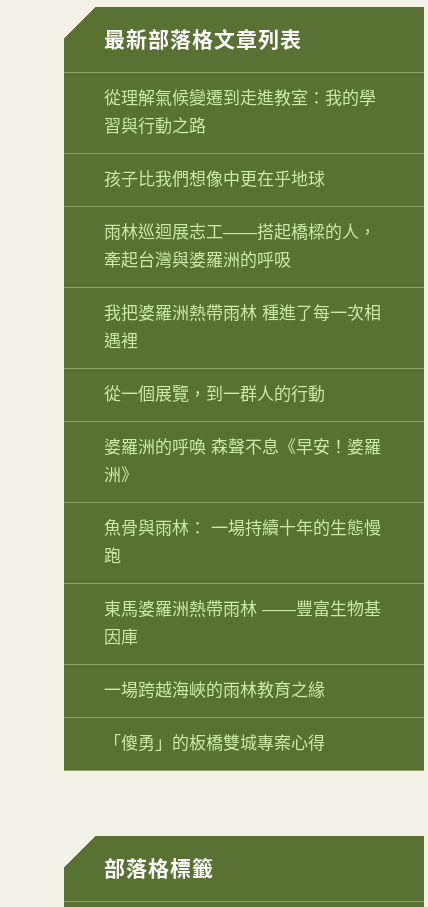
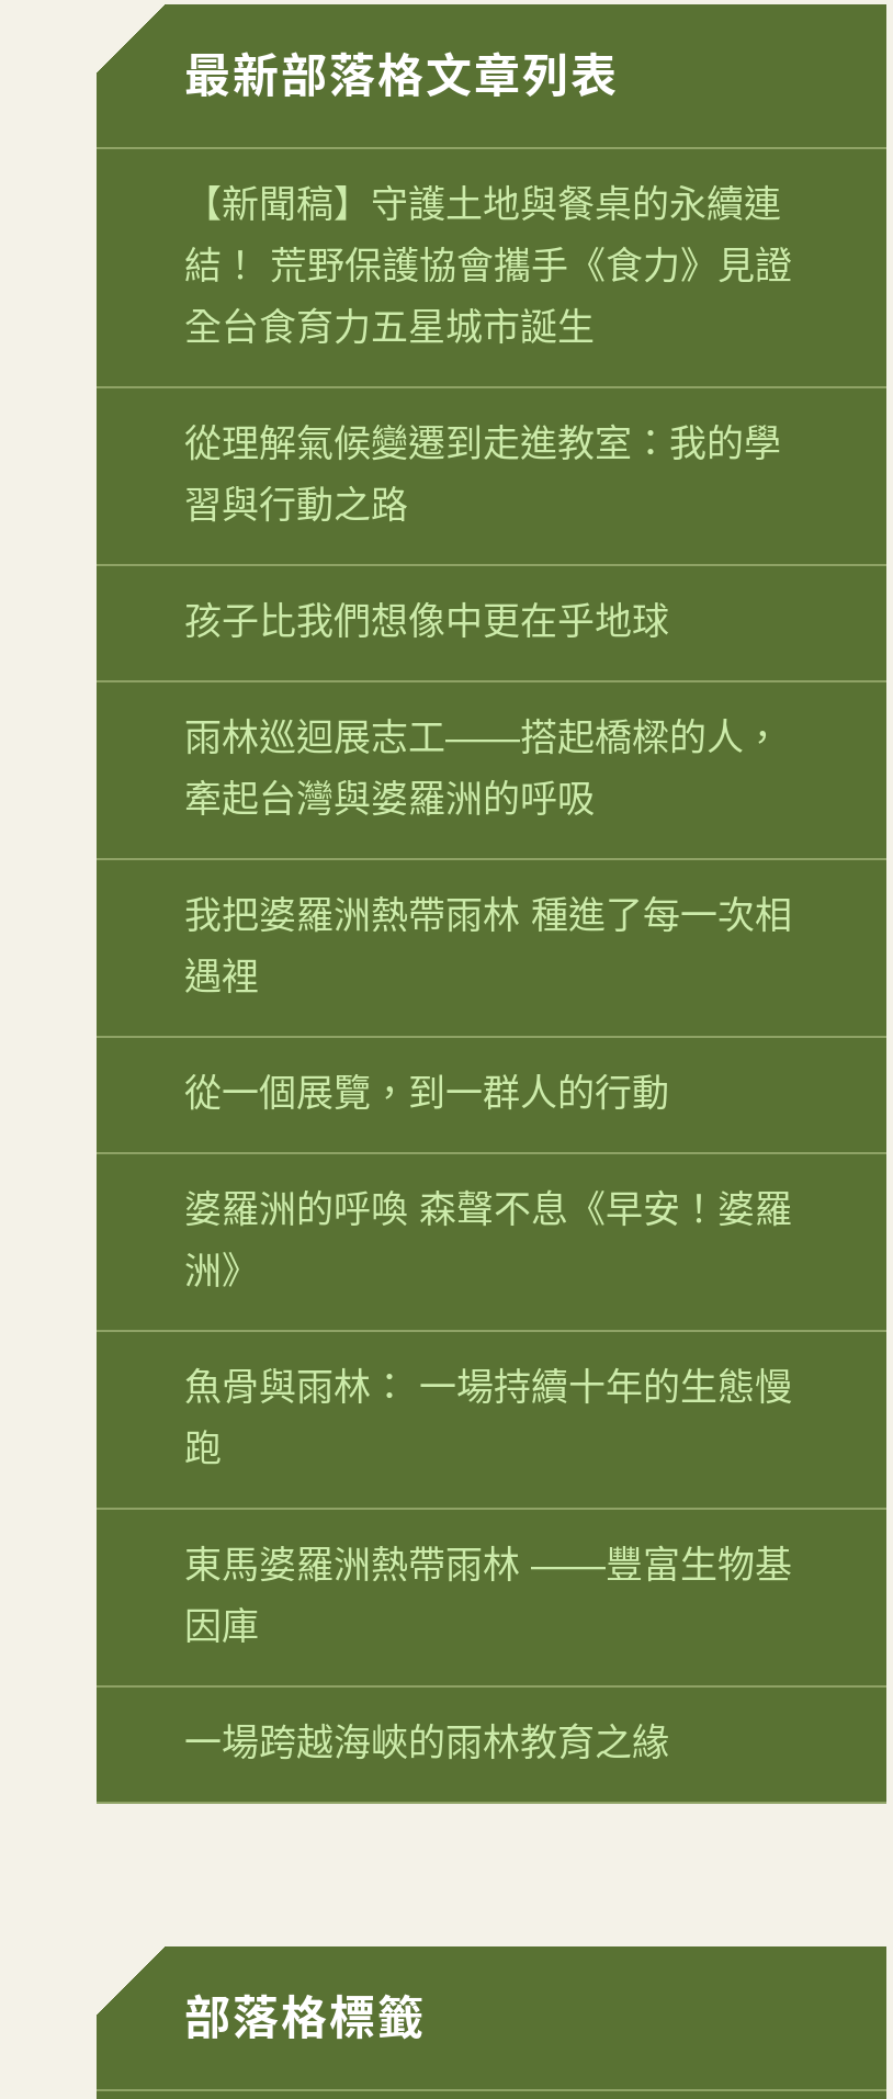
none -> [184,184,792,349] 【新聞稿】守護土地與餐桌的永續連 | 結！ 荒野保護協會攜手《食力》見證 | 全台食育力五星城市誕生
moved [104,89,381,700] -> [184,423,792,1764]: 從理解氣候變遷到走進教室：我的學 | 習與行動之路 | 孩子比我們想像中更在乎地球 | ... | 因庫 | 一場跨越海峽的雨林教育之緣
[104,734,325,753] 「傻勇」的板橋雙城專案心得 -> none

